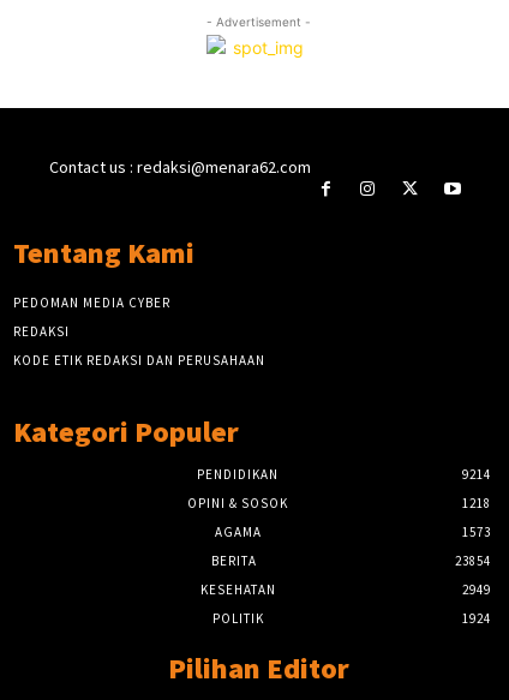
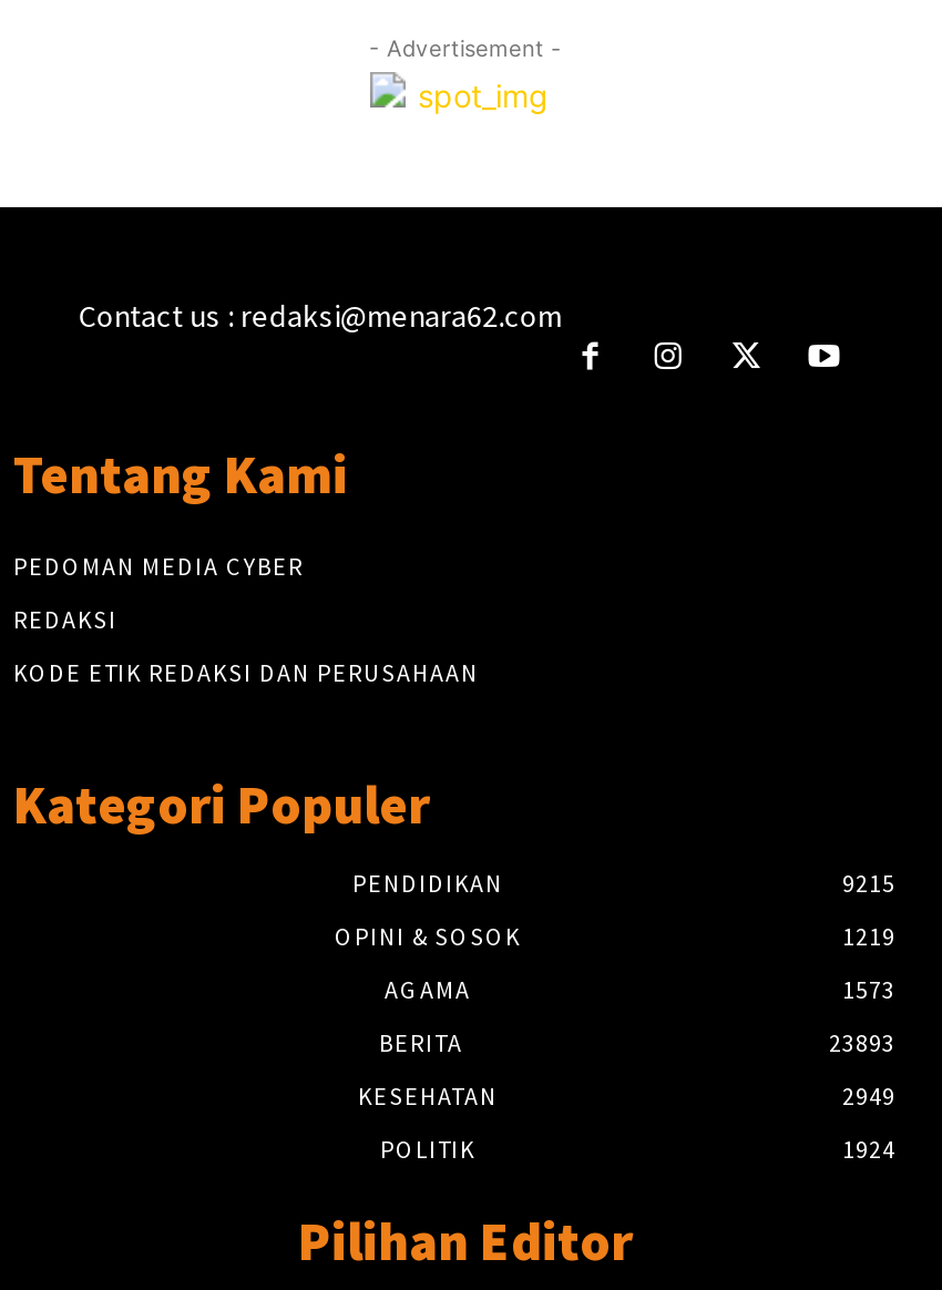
[462,466,491,482] 9214 -> [842,869,895,900] 9215
[462,494,491,511] 1218 -> [842,923,895,954] 1219
[455,552,491,569] 23854 -> [829,1029,895,1060] 23893

